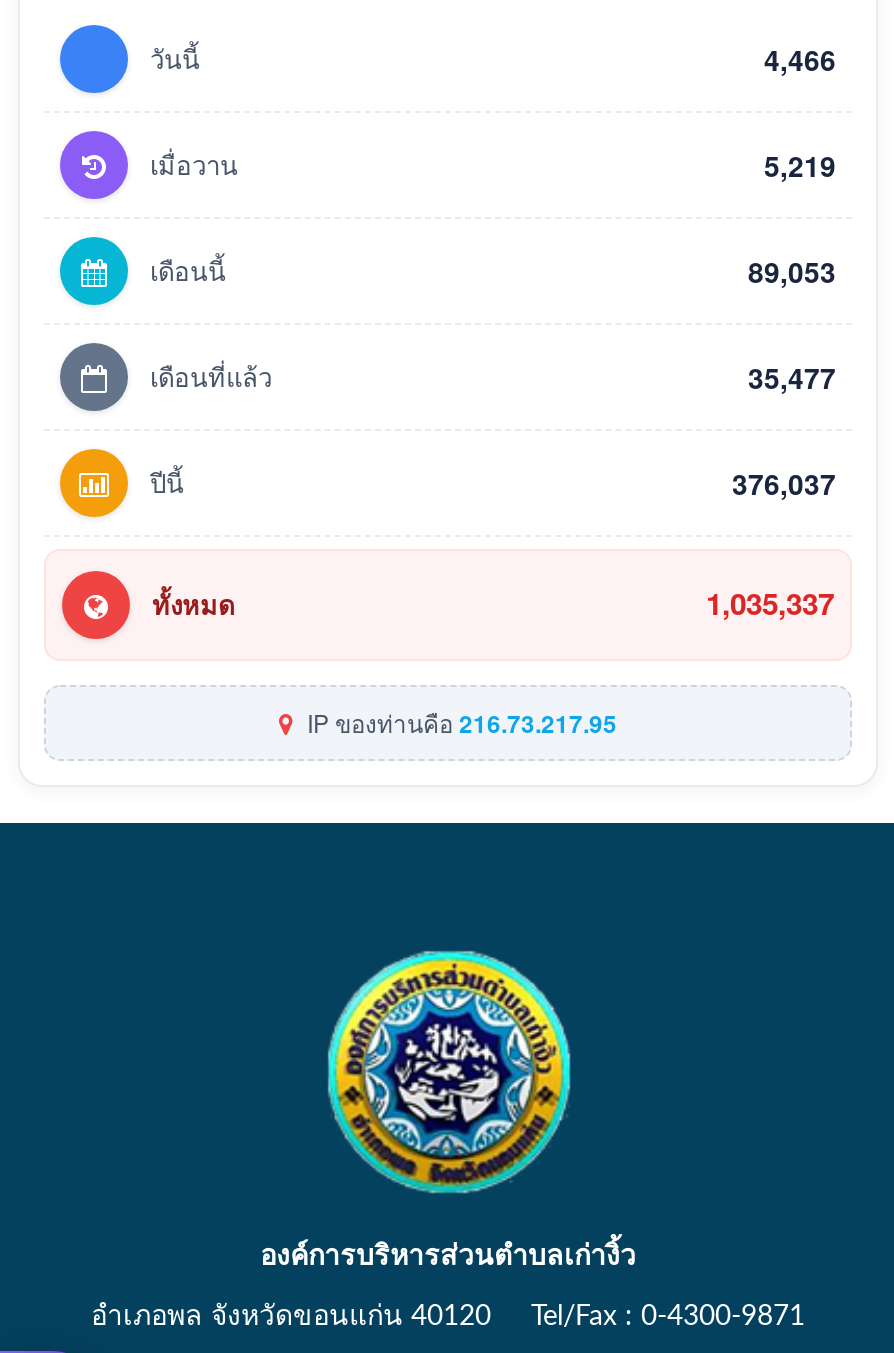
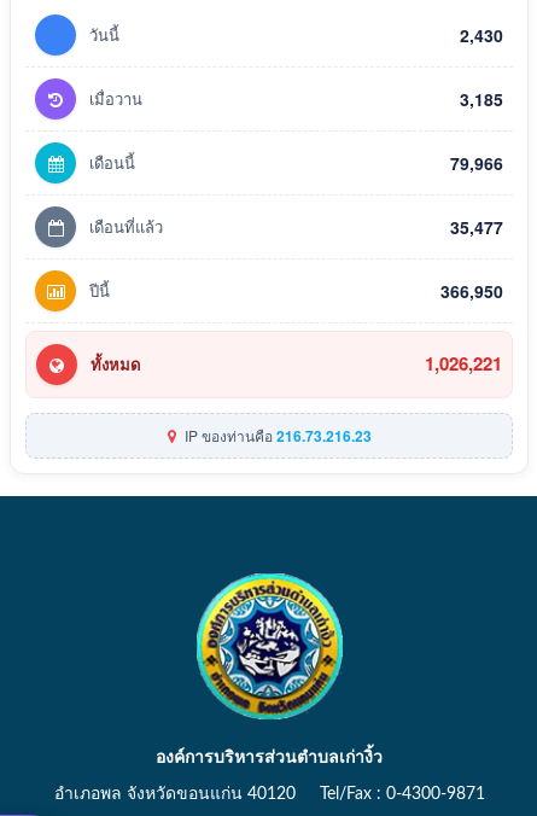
[764,38,836,78] 4,466 -> [460,23,503,47] 2,430
[764,144,836,184] 5,219 -> [460,87,503,111] 3,185
[748,250,836,290] 89,053 -> [450,151,503,175] 79,966
[732,462,836,502] 376,037 -> [440,278,503,303] 366,950
[706,581,834,625] 1,035,337 -> [425,350,502,377] 1,026,221
[301,704,617,740] IP ของท่านคือ216.73.217.95 -> [180,425,371,446] IP ของท่านคือ216.73.216.23

